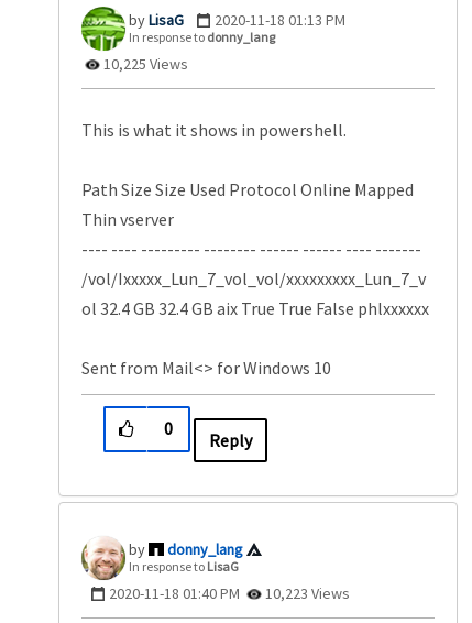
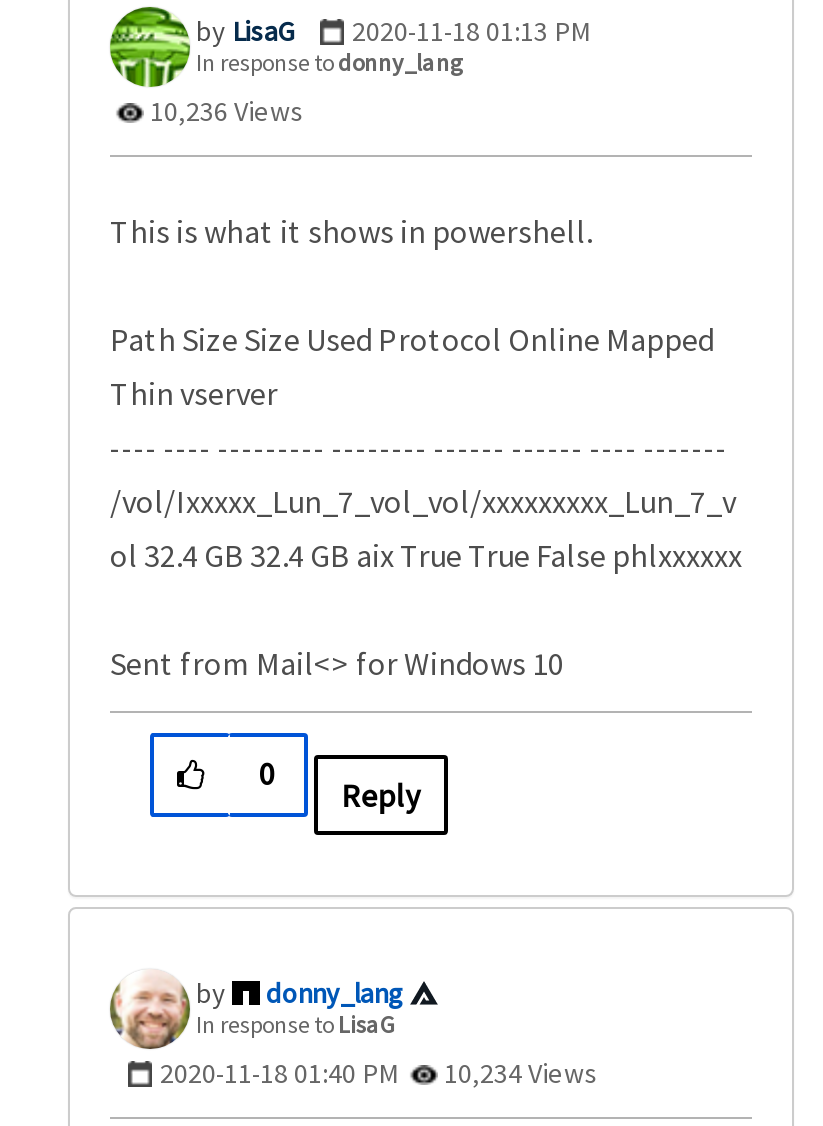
[100,53,188,73] 10,225 Views -> [144,92,304,128] 10,236 Views
[109,583,350,603] 2020-11-18 01:40 PM 10,223 Views -> [160,1054,598,1090] 2020-11-18 01:40 PM 10,234 Views

